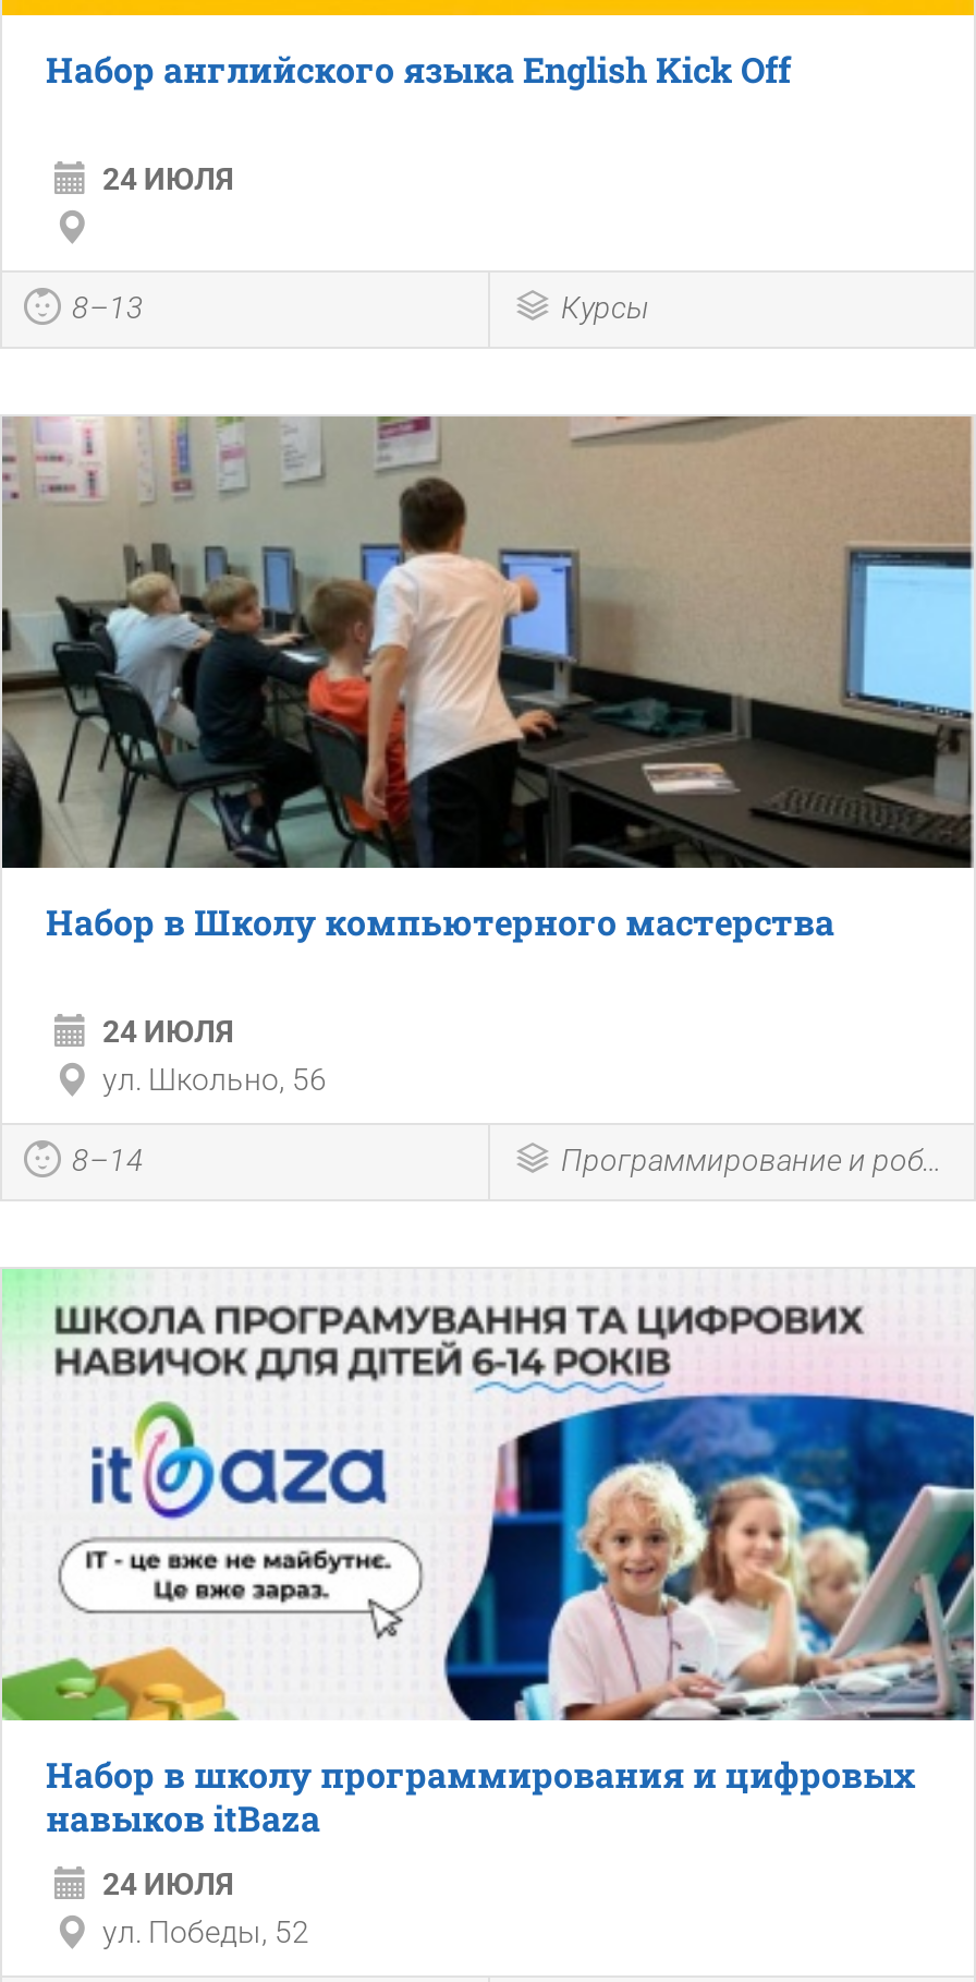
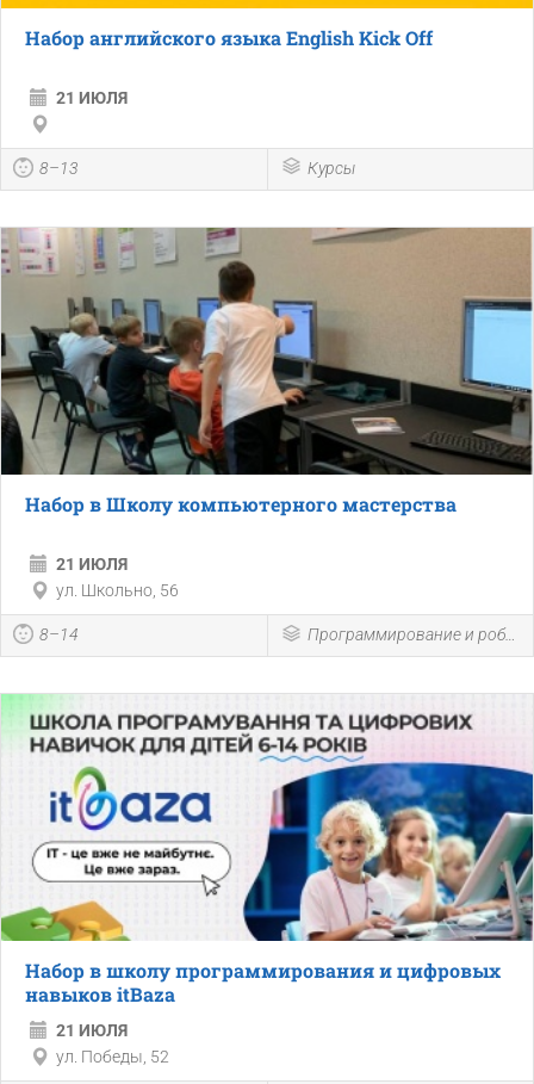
[102,160,233,195] 24 ИЮЛЯ -> [56,88,128,107] 21 ИЮЛЯ
[102,1013,233,1048] 24 ИЮЛЯ -> [56,554,128,573] 21 ИЮЛЯ
[102,1866,233,1901] 24 ИЮЛЯ -> [56,1021,128,1040] 21 ИЮЛЯ

